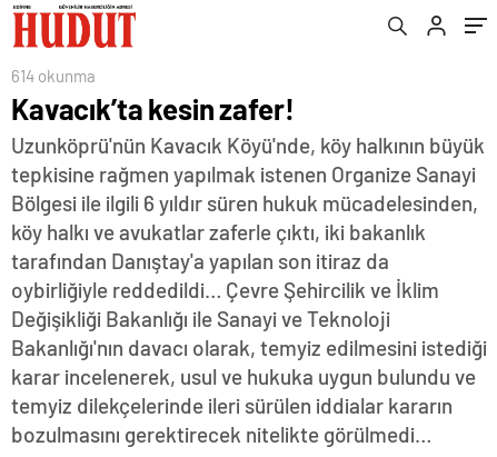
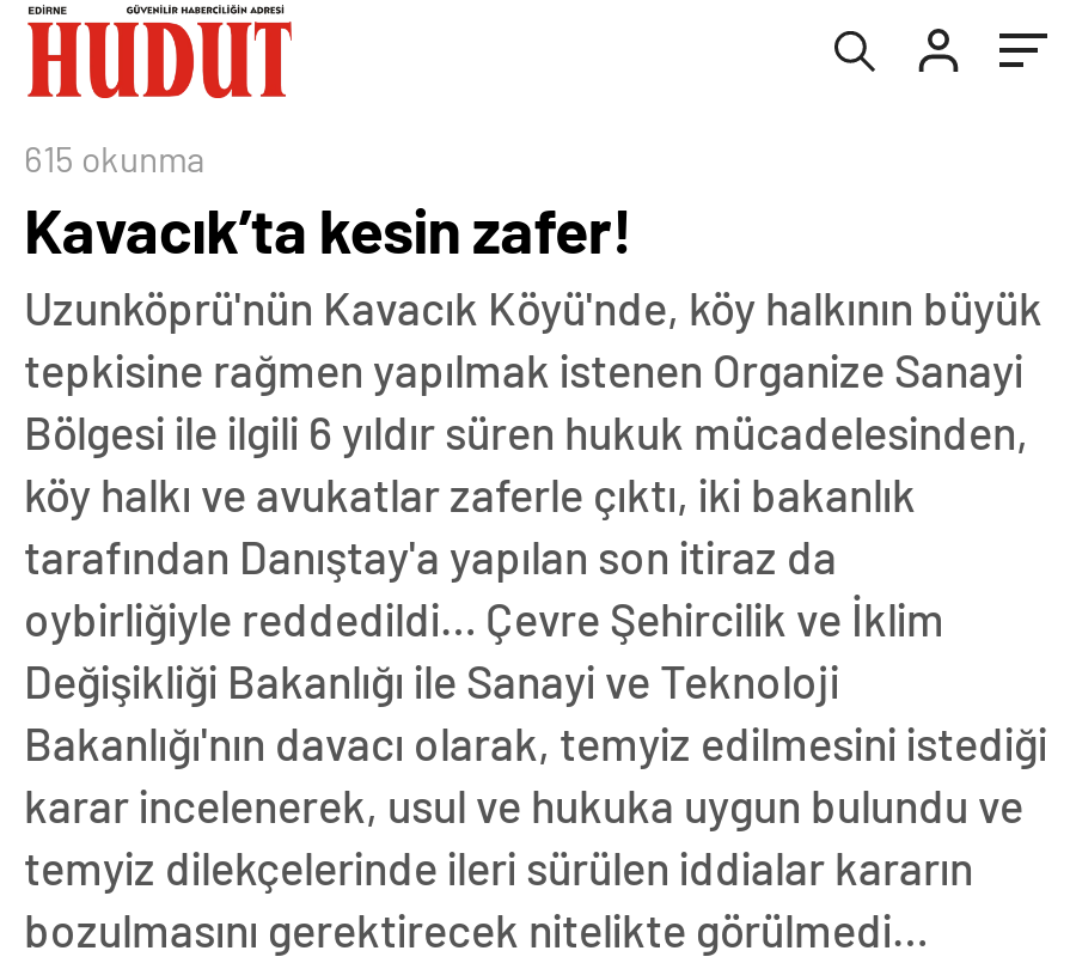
[11,66,96,86] 614 okunma -> [24,136,206,179] 615 okunma

